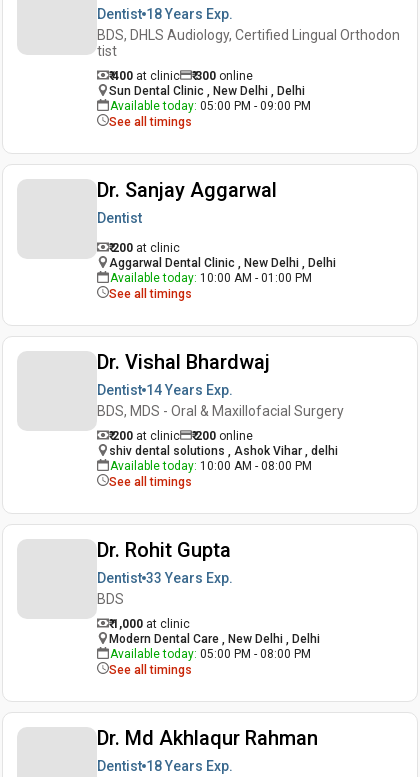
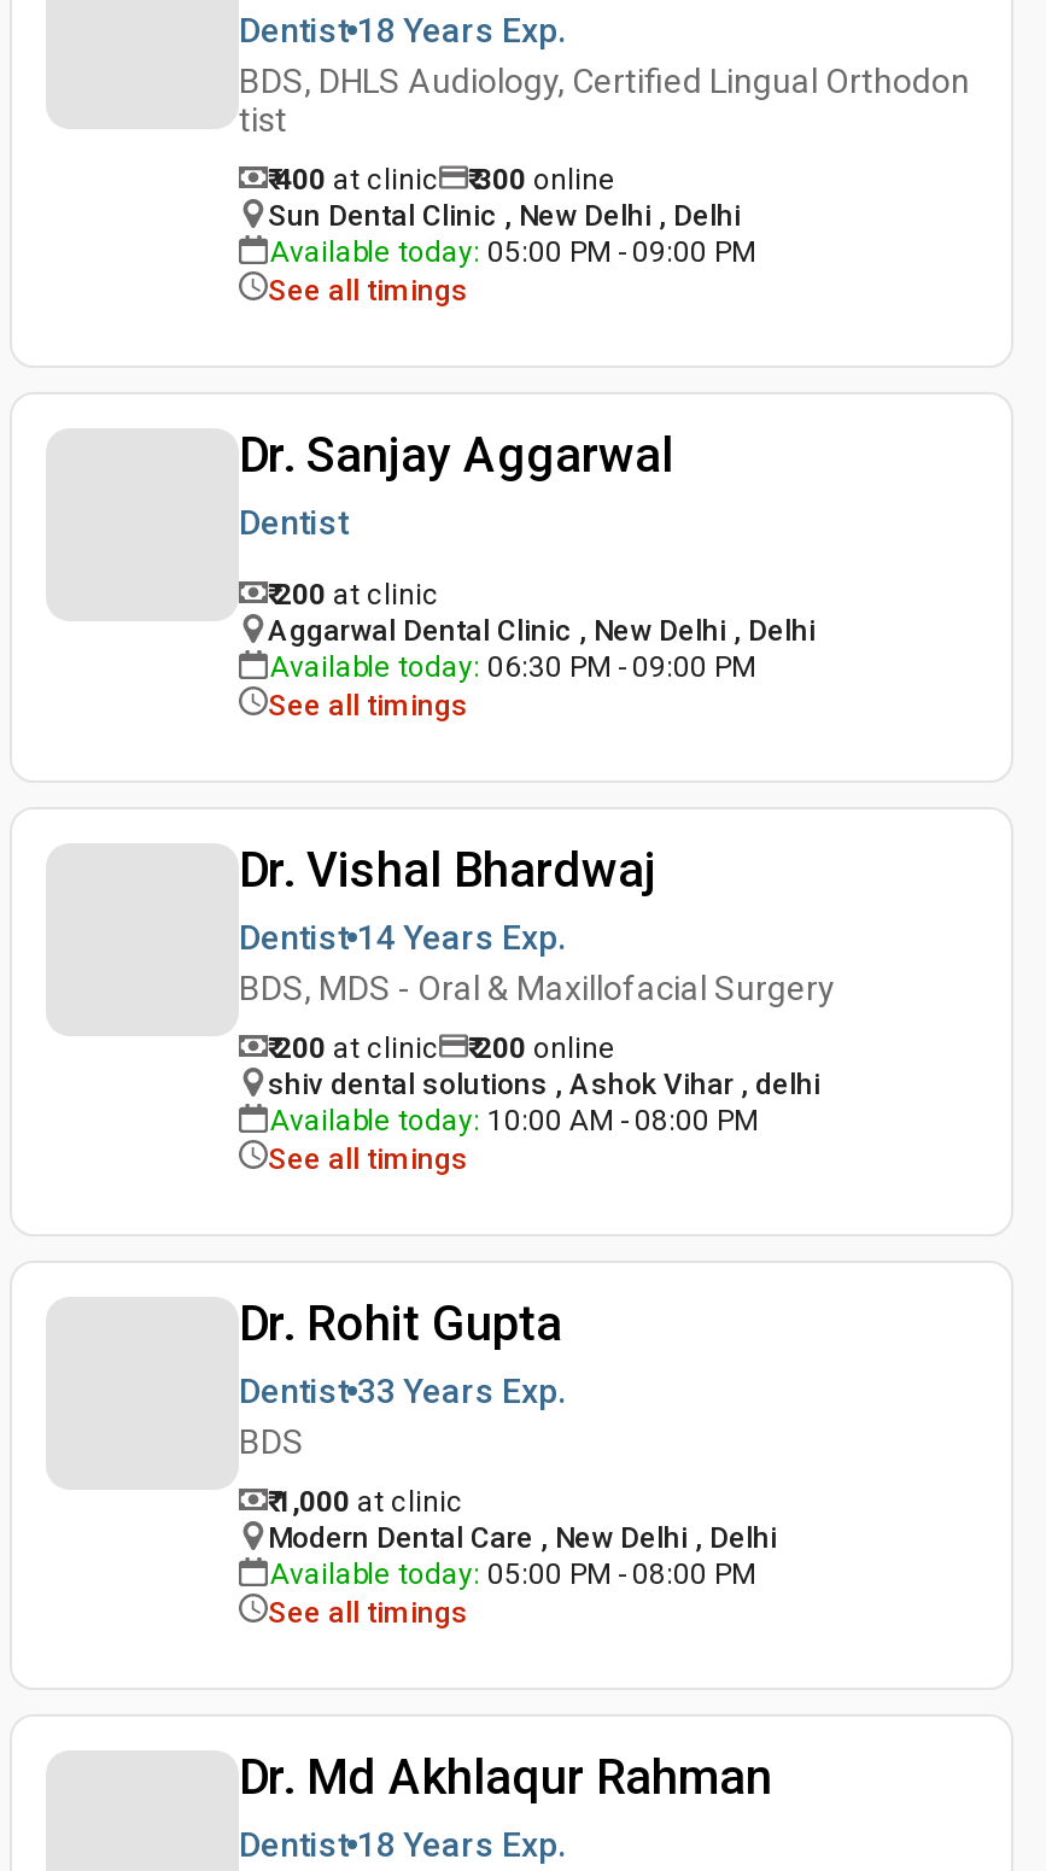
[110,271,312,285] Available today: 10:00 AM - 01:00 PM -> [270,650,755,684] Available today: 06:30 PM - 09:00 PM

